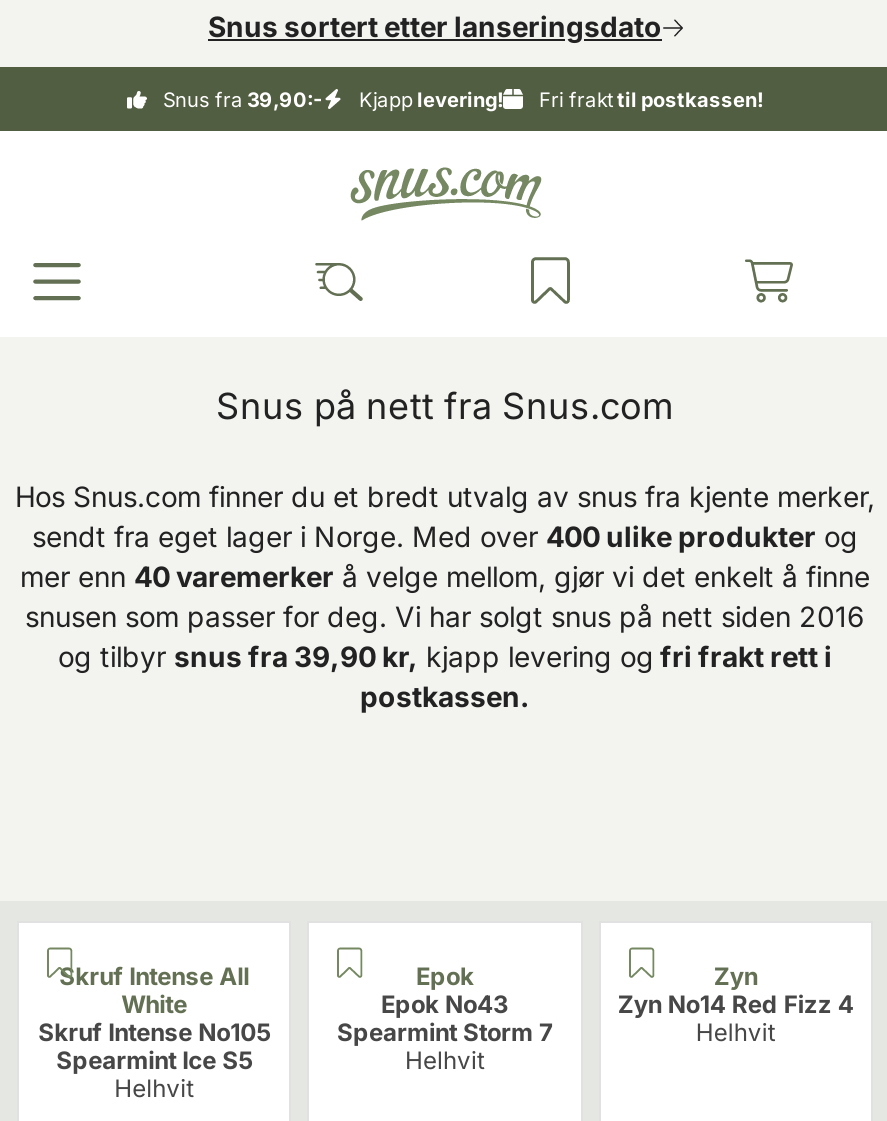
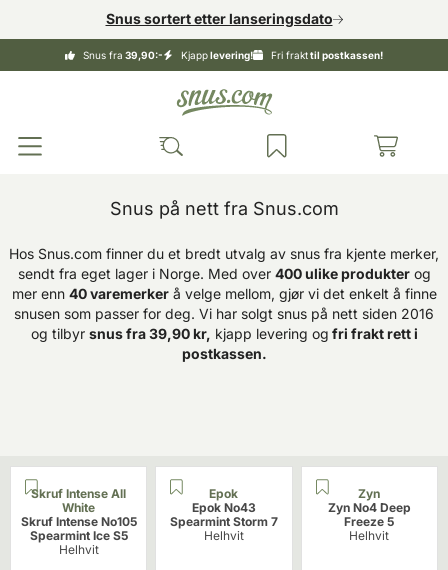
[618,989,854,1019] Zyn No14 Red Fizz 4 -> [328,500,411,529] Zyn No4 Deep | Freeze 5

